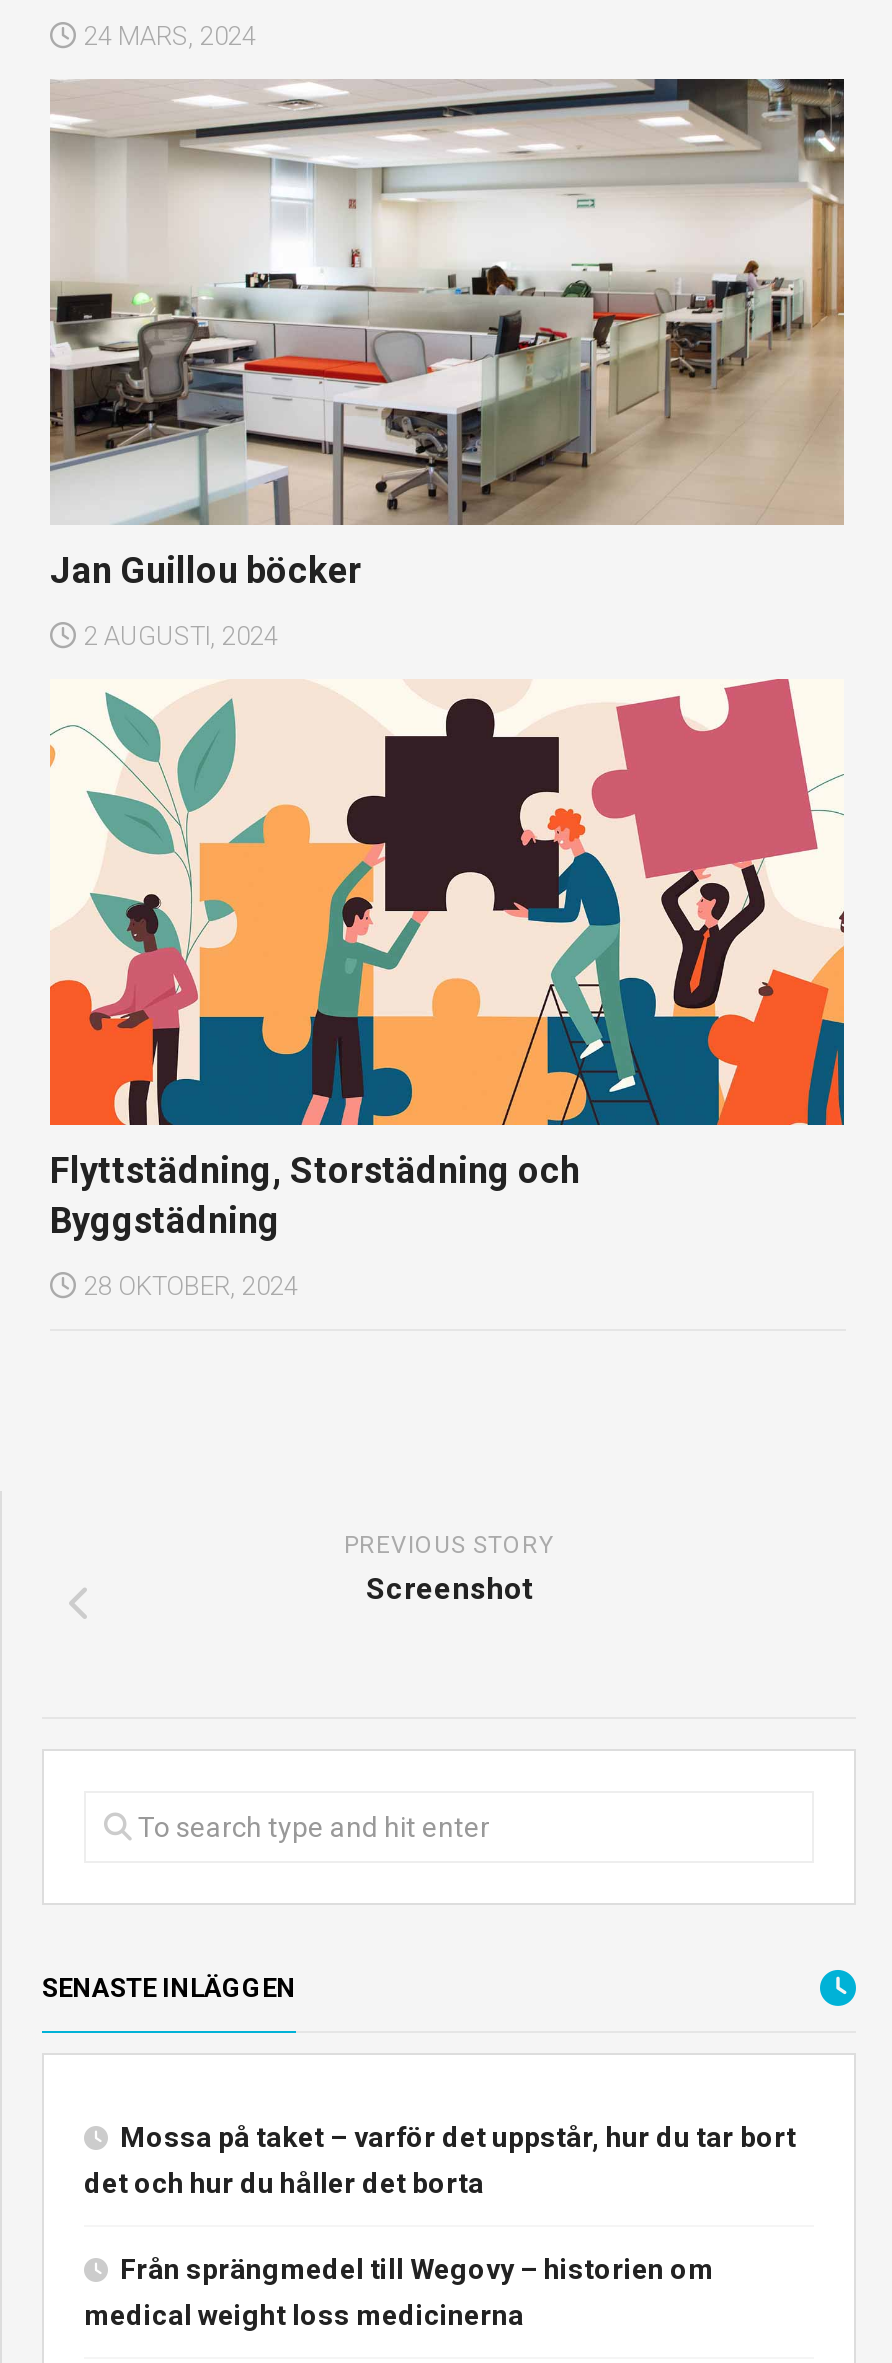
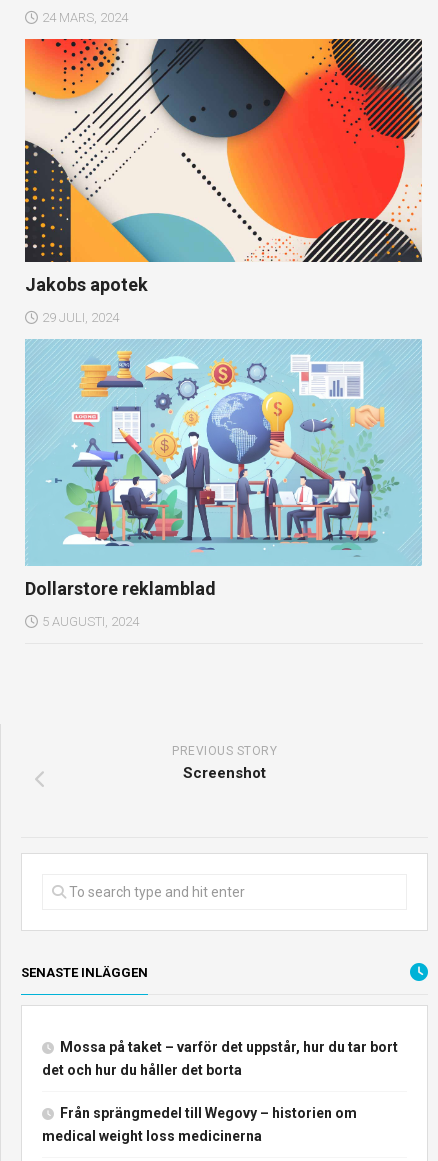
[50,77,846,591] [image] | Jan Guillou böcker -> [24,38,423,295] [image] | Jakobs apotek
[84,621,278,651] 2 AUGUSTI, 2024 -> [42,310,119,325] 29 JULI, 2024
[48,677,846,1241] [image] | Flyttstädning, Storstädning och | Byggstädning -> [24,338,423,599] [image] | Dollarstore reklamblad
[84,1271,298,1301] 28 OKTOBER, 2024 -> [42,614,139,629] 5 AUGUSTI, 2024

